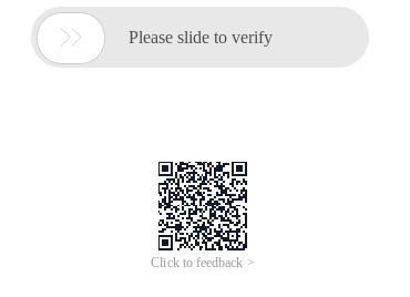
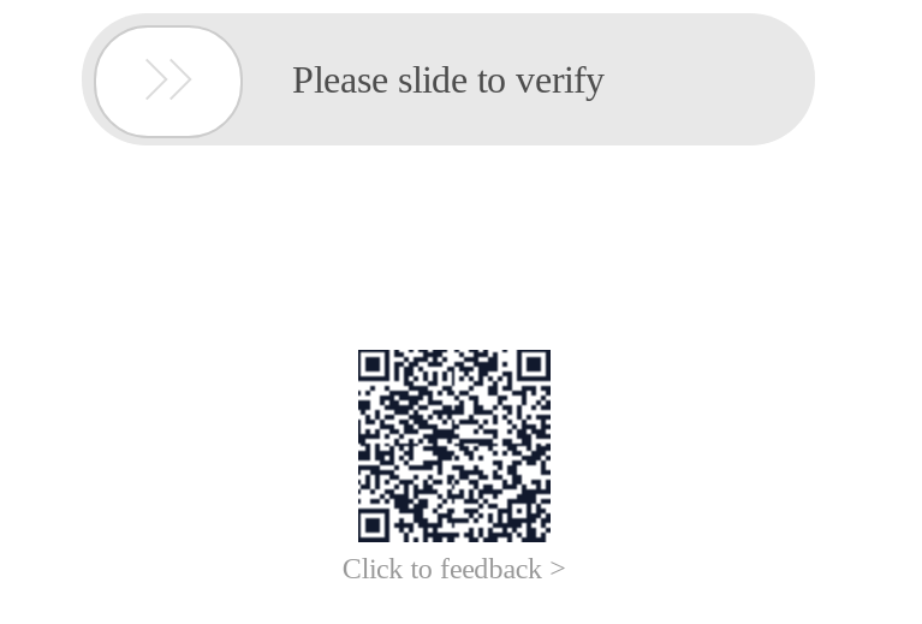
[158,161,247,252] [image] -> [356,347,553,545] [image]

